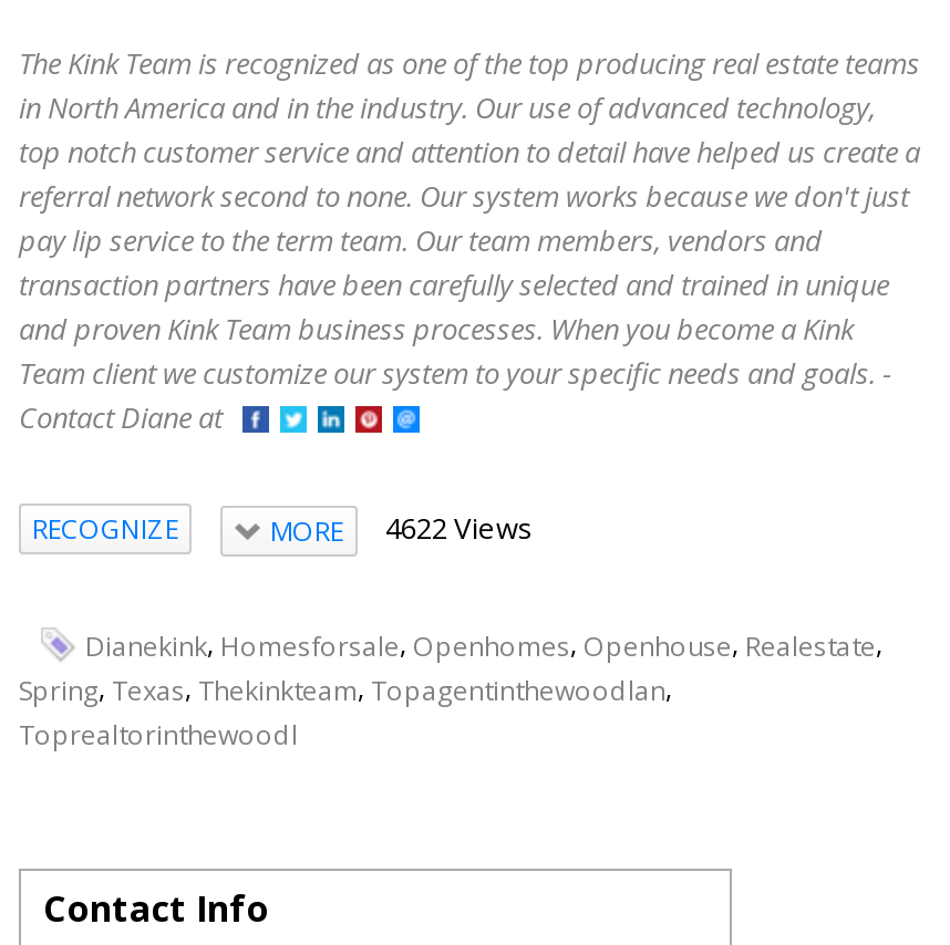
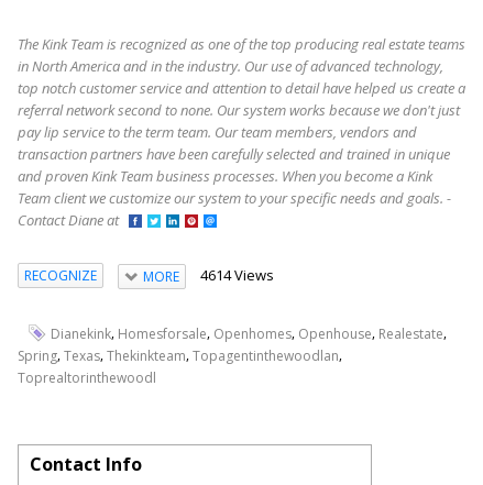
[270,507,534,549] MORE 4622 Views -> [142,265,273,286] MORE 4614 Views

